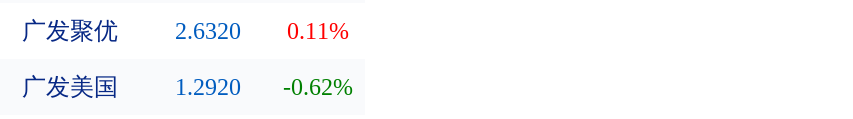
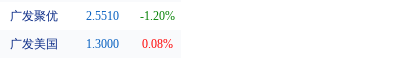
[175,17,241,45] 2.6320 -> [86,9,119,23] 2.5510
[287,17,349,45] 0.11% -> [140,9,175,23] -1.20%
[175,73,241,101] 1.2920 -> [86,37,119,51] 1.3000
[283,73,353,101] -0.62% -> [142,37,173,51] 0.08%

